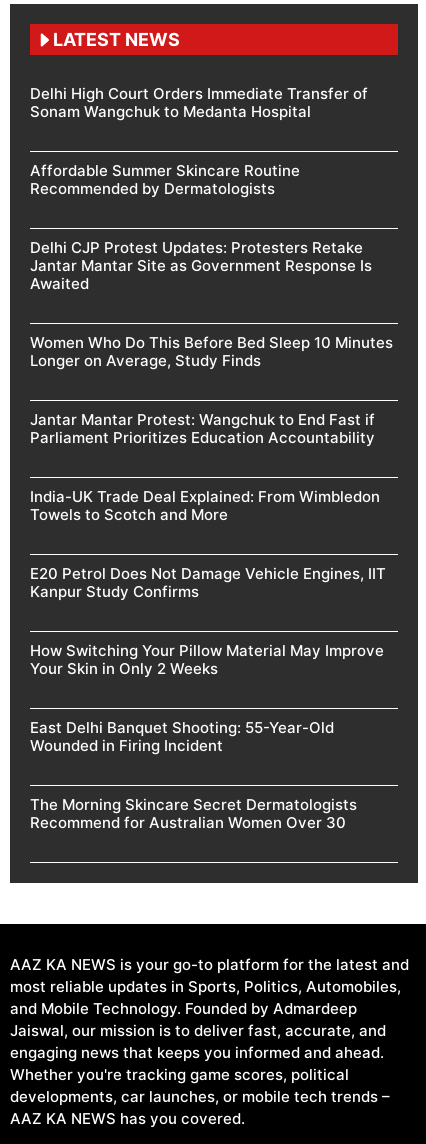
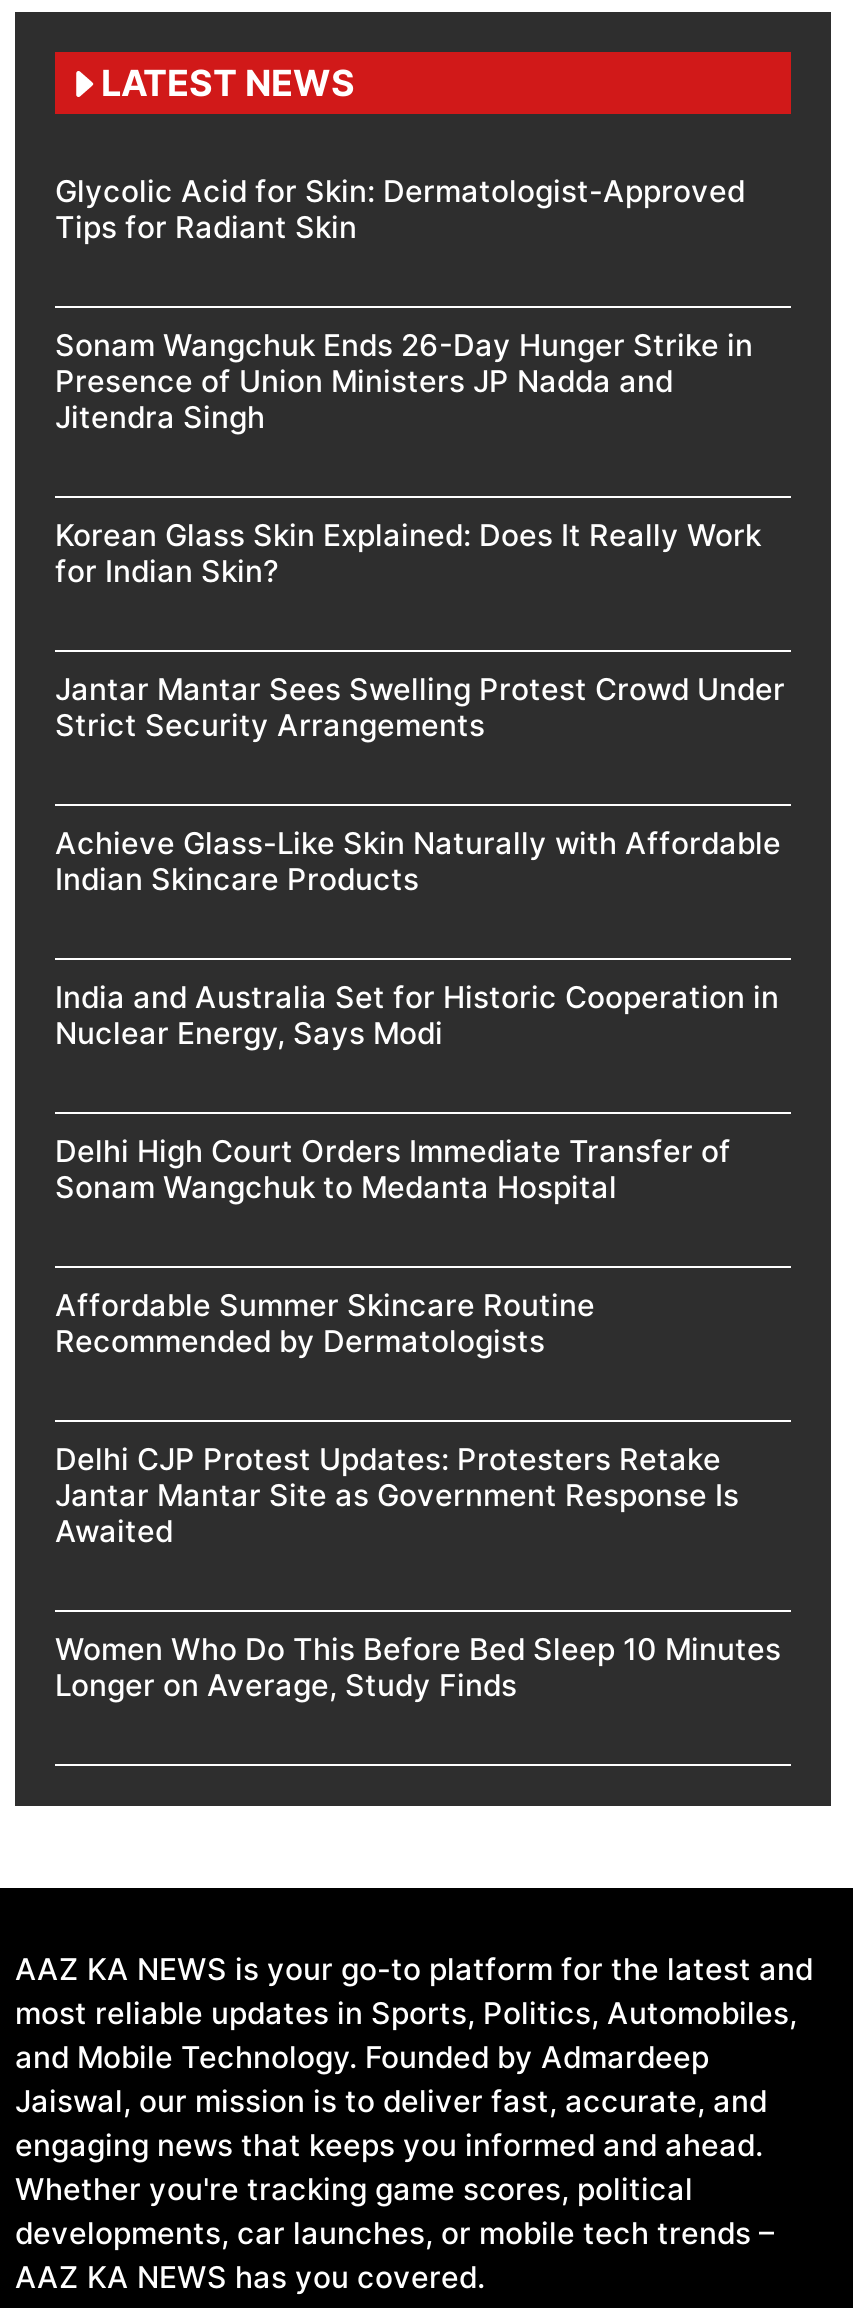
none -> [55,172,785,1052] Glycolic Acid for Skin: Dermatologist-Approved | Tips for Radiant Skin | Sonam Wangchuk Ends 26-Day Hunger Strike in | Presence of Union Ministers JP Nadda and | Jitendra Singh | Korean Glass Skin Explained: Does It Really Work | for Indian Skin? | Jantar Mantar Sees Swelling Protest Crowd Under | Strict Security Arrangements | Achieve Glass-Like Skin Naturally with Affordable | Indian Skincare Products | India and Australia Set for Historic Cooperation in | Nuclear Energy, Says Modi
moved [30,84,393,370] -> [55,1132,781,1704]: Delhi High Court Orders Immediate Transfer of | Sonam Wangchuk to Medanta Hospital | Affordable Summer Skincare Routine | ... | Women Who Do This Before Bed Sleep 10 Minutes | Longer on Average, Study Finds
[30,410,386,832] Jantar Mantar Protest: Wangchuk to End Fast if | Parliament Prioritizes Education Accountability | India-UK Trade Deal Explained: From Wimbledon | Towels to Scotch and More | E20 Petrol Does Not Damage Vehicle Engines, IIT | Kanpur Study Confirms | How Switching Your Pillow Material May Improve | Your Skin in Only 2 Weeks | East Delhi Banquet Shooting: 55-Year-Old | Wounded in Firing Incident | The Morning Skincare Secret Dermatologists | Recommend for Australian Women Over 30 -> none

